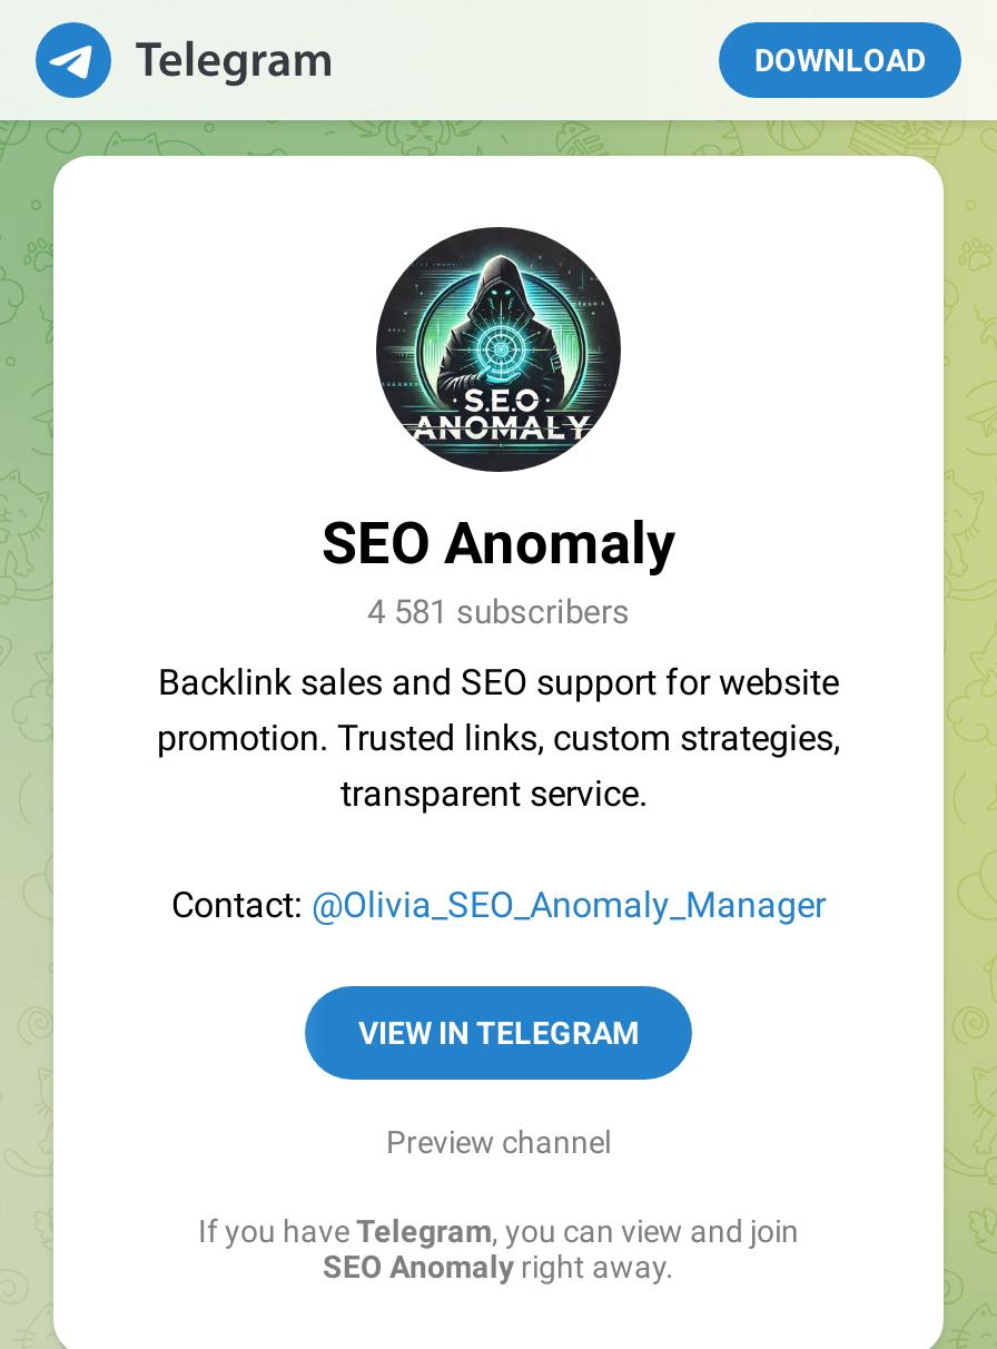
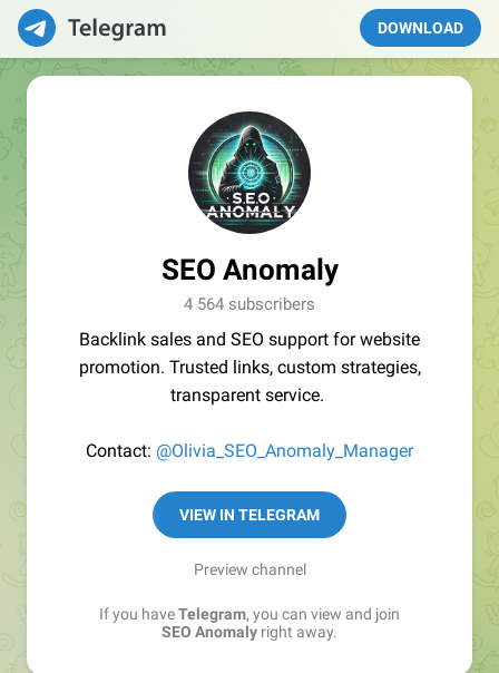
[367,592,630,632] 4 581 subscribers -> [184,294,315,314] 4 564 subscribers

